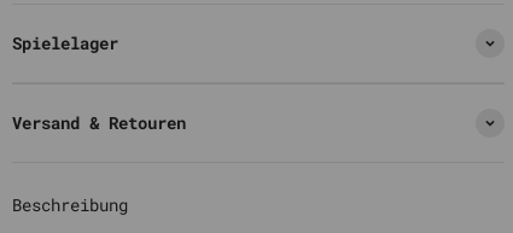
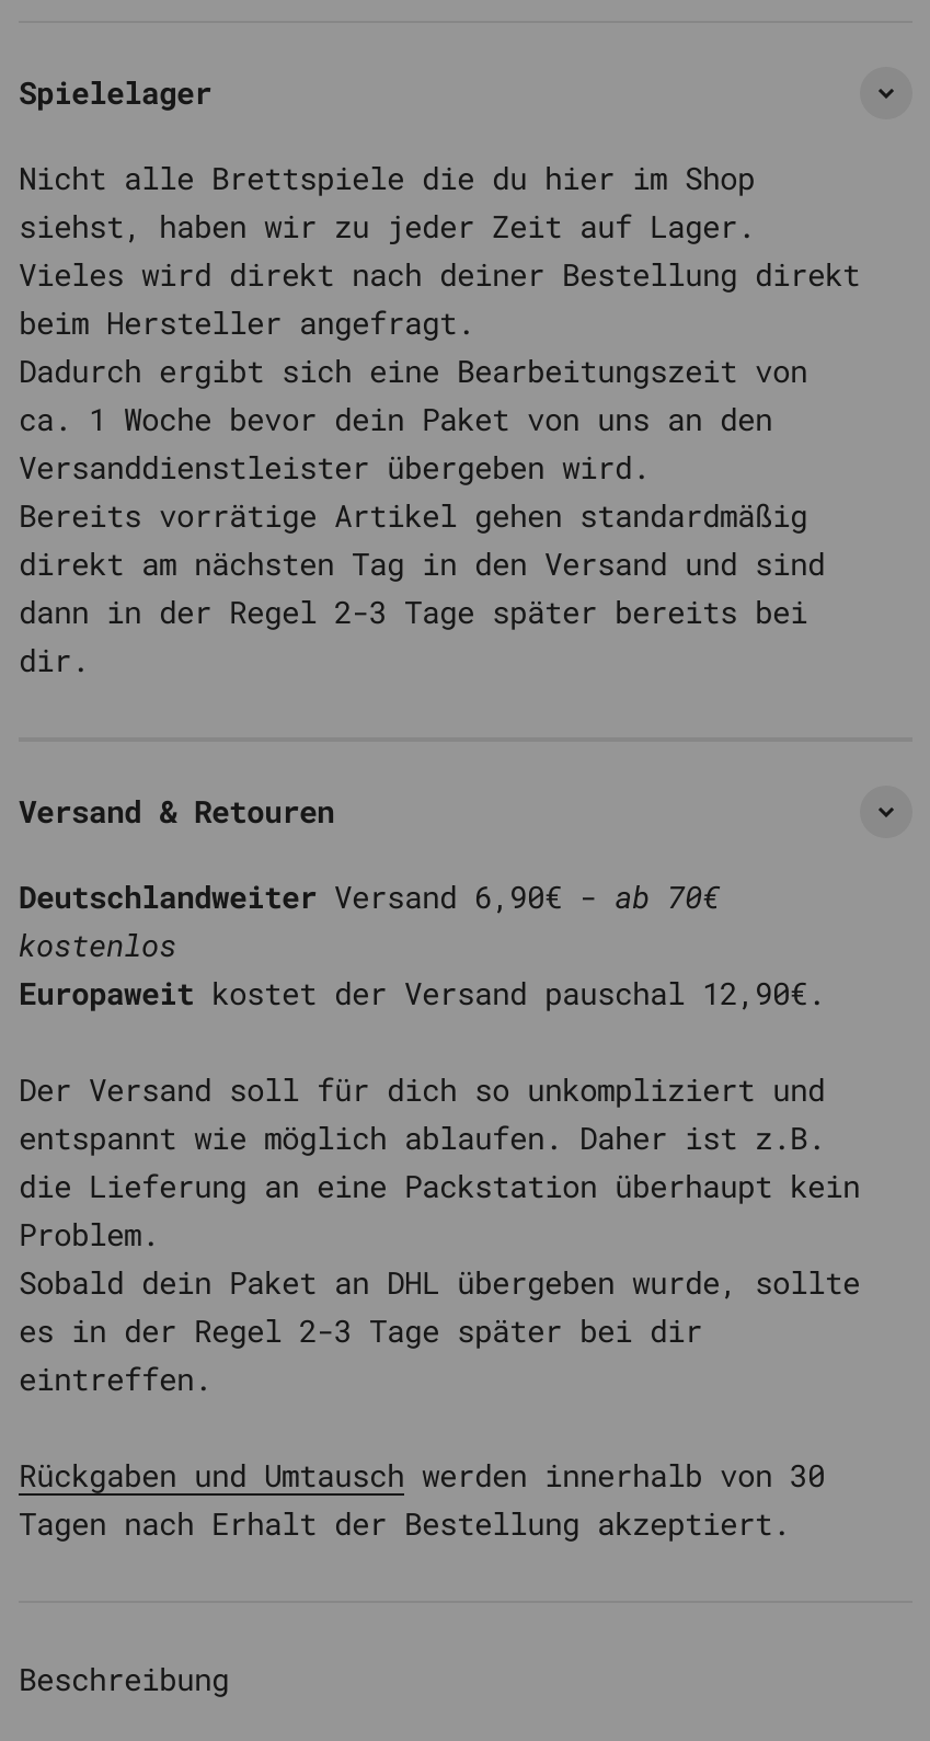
none -> [19,158,860,681] Nicht alle Brettspiele die du hier im Shop | siehst, haben wir zu jeder Zeit auf Lager. | Vieles wird direkt nach deiner Bestellung direkt | beim Hersteller angefragt. | Dadurch ergibt sich eine Bearbeitungszeit von | ca. 1 Woche bevor dein Paket von uns an den | Versanddienstleister übergeben wird. | Bereits vorrätige Artikel gehen standardmäßig | direkt am nächsten Tag in den Versand und sind | dann in der Regel 2-3 Tage später bereits bei | dir.
none -> [19,877,860,1545] Deutschlandweiter Versand 6,90€ - ab 70€ | kostenlos | Europaweit kostet der Versand pauschal 12,90€. | Der Versand soll für dich so unkompliziert und | entspannt wie möglich ablaufen. Daher ist z.B. | die Lieferung an eine Packstation überhaupt kein | Problem. | Sobald dein Paket an DHL übergeben wurde, sollte | es in der Regel 2-3 Tage später bei dir | eintreffen. | Rückgaben und Umtausch werden innerhalb von 30 | Tagen nach Erhalt der Bestellung akzeptiert.

